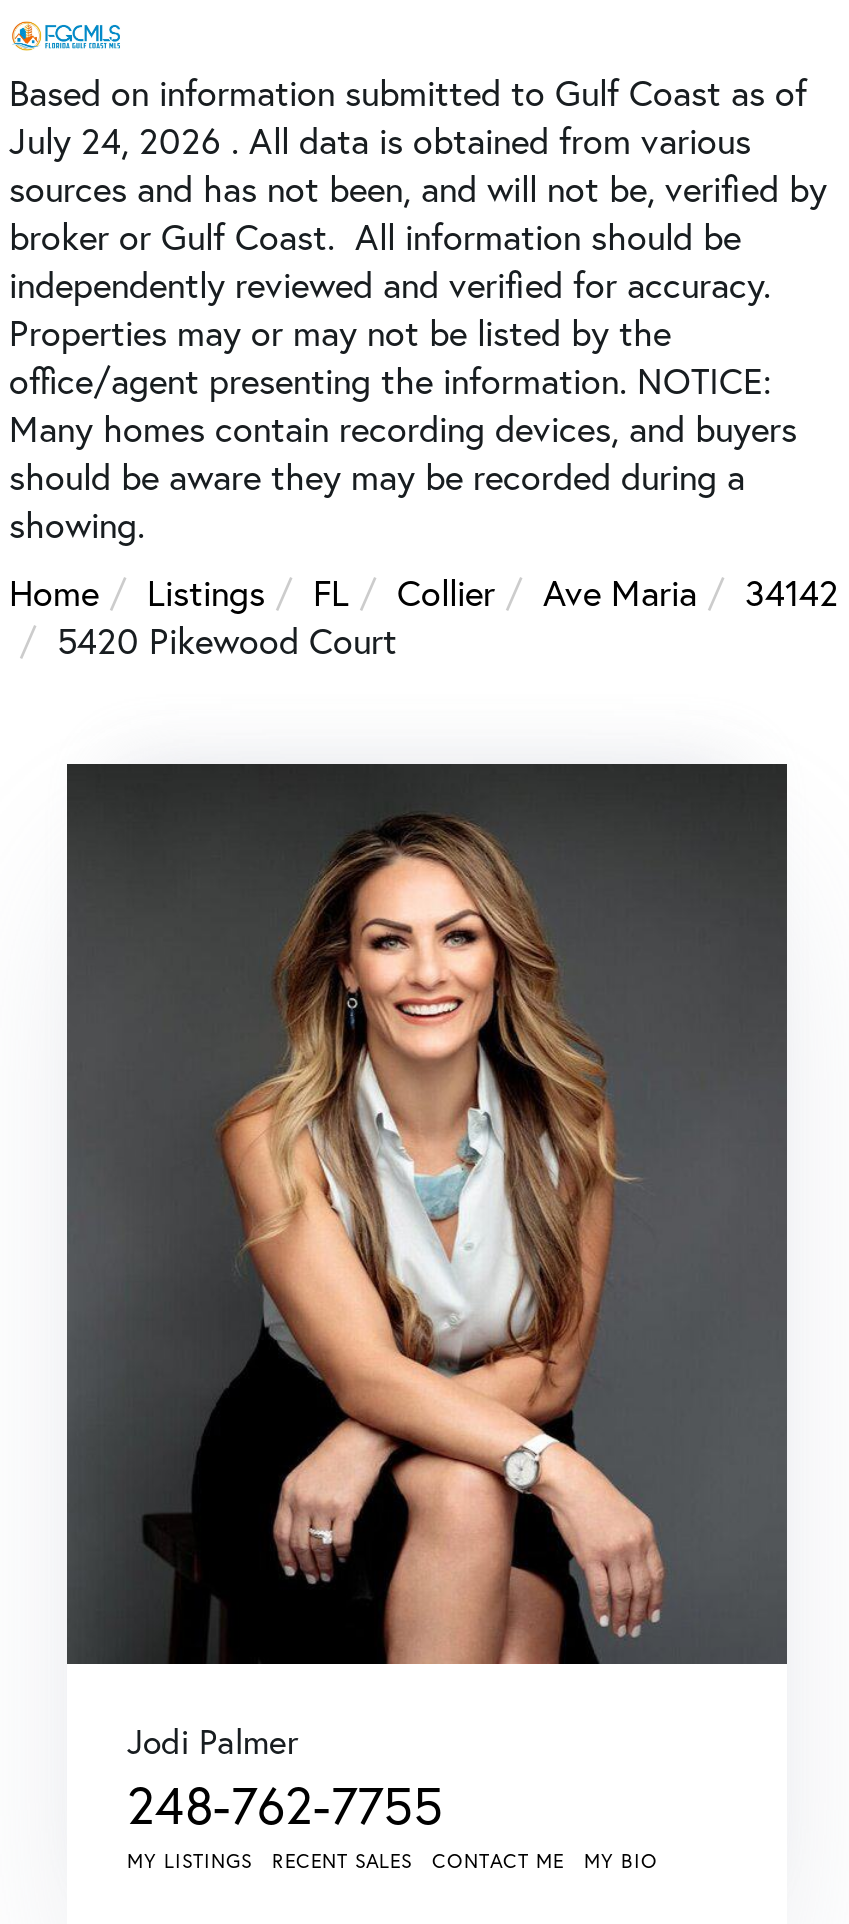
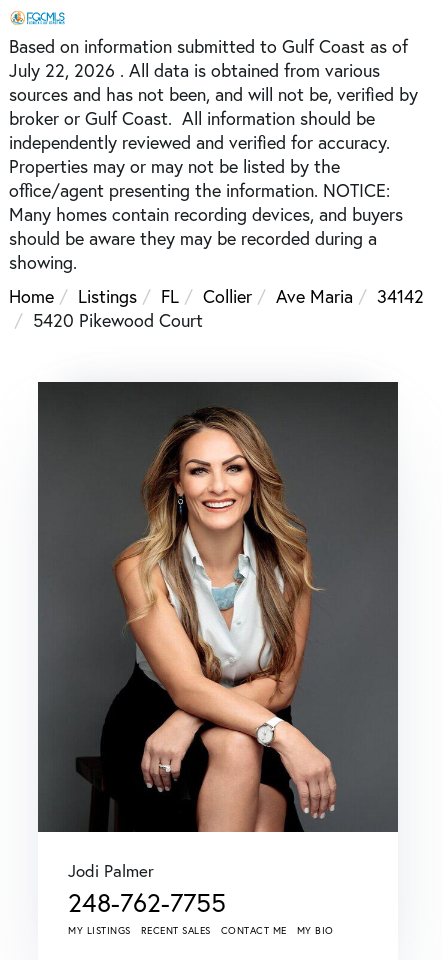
[9,115,751,163] July 24, 2026 . All data is obtained from various -> [9,58,380,82] July 22, 2026 . All data is obtained from various

